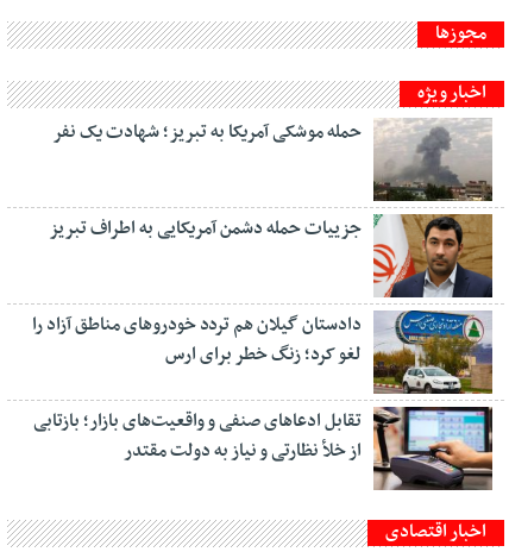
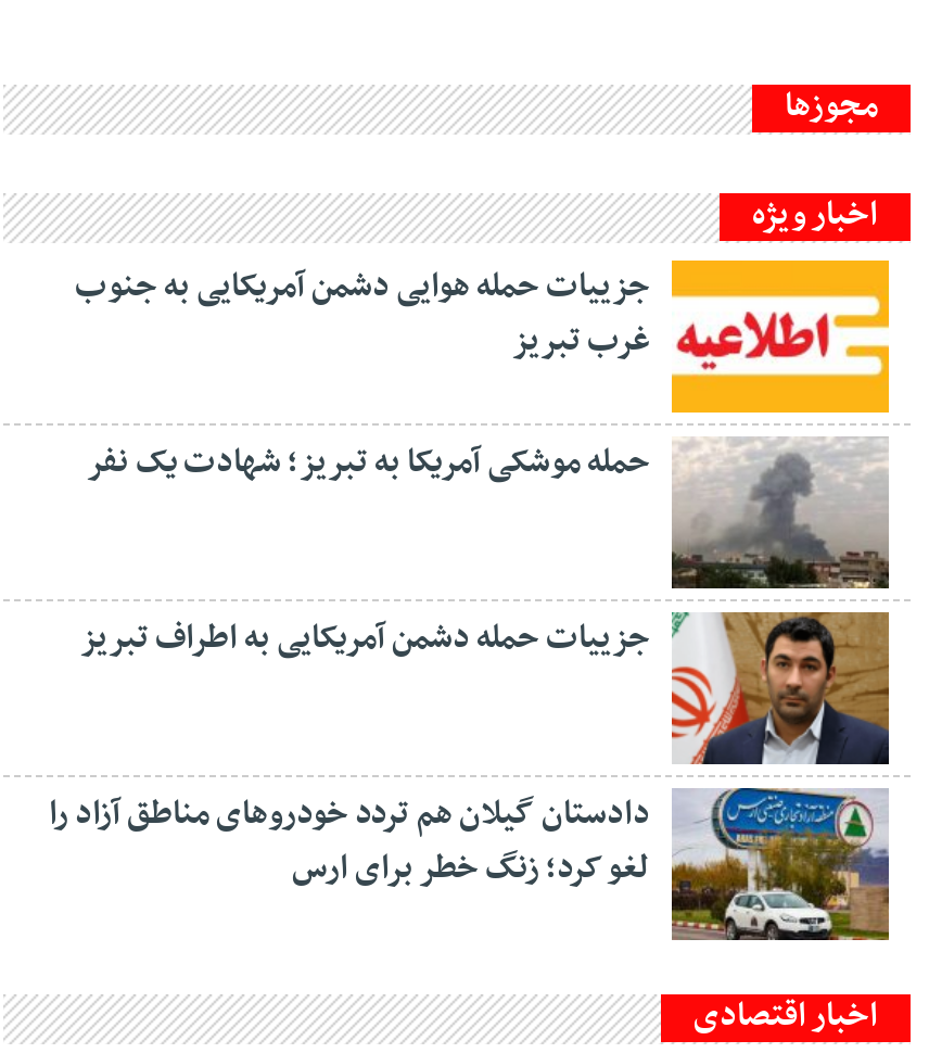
moved [32,113,496,396] -> [49,428,895,944]: [image] | حمله موشکی آمریکا به تبریز؛ شهادت یک نفر | جزییات حمله دشمن آمریکایی به اطراف تبریز | دادستان گیلان هم تردد خودروهای مناطق آزاد را | لغو کرد؛ زنگ خطر برای ارس
none -> [75,258,891,415] [image] | جزییات حمله هوایی دشمن آمریکایی به جنوب | غرب تبریز
[33,406,494,491] [image] | تقابل ادعاهای صنفی و واقعیت‌های بازار؛ بازتابی | از خلأ نظارتی و نیاز به دولت مقتدر -> none

